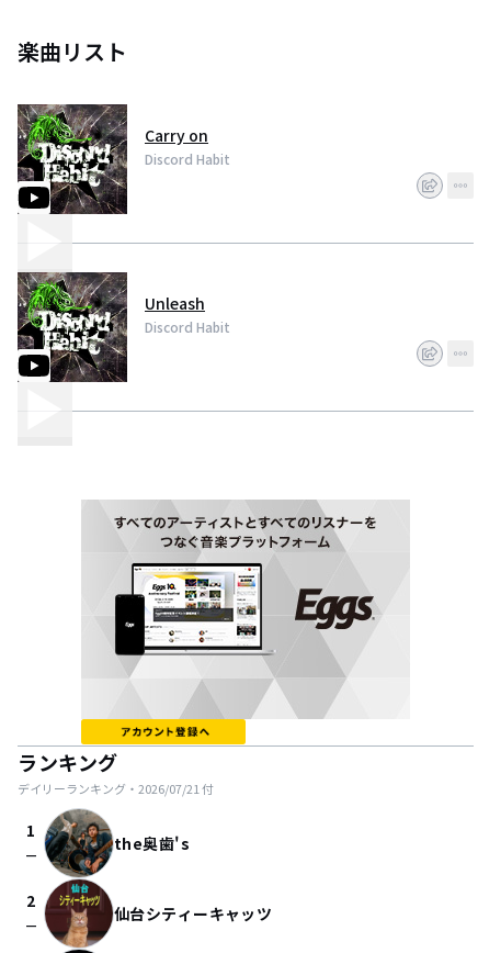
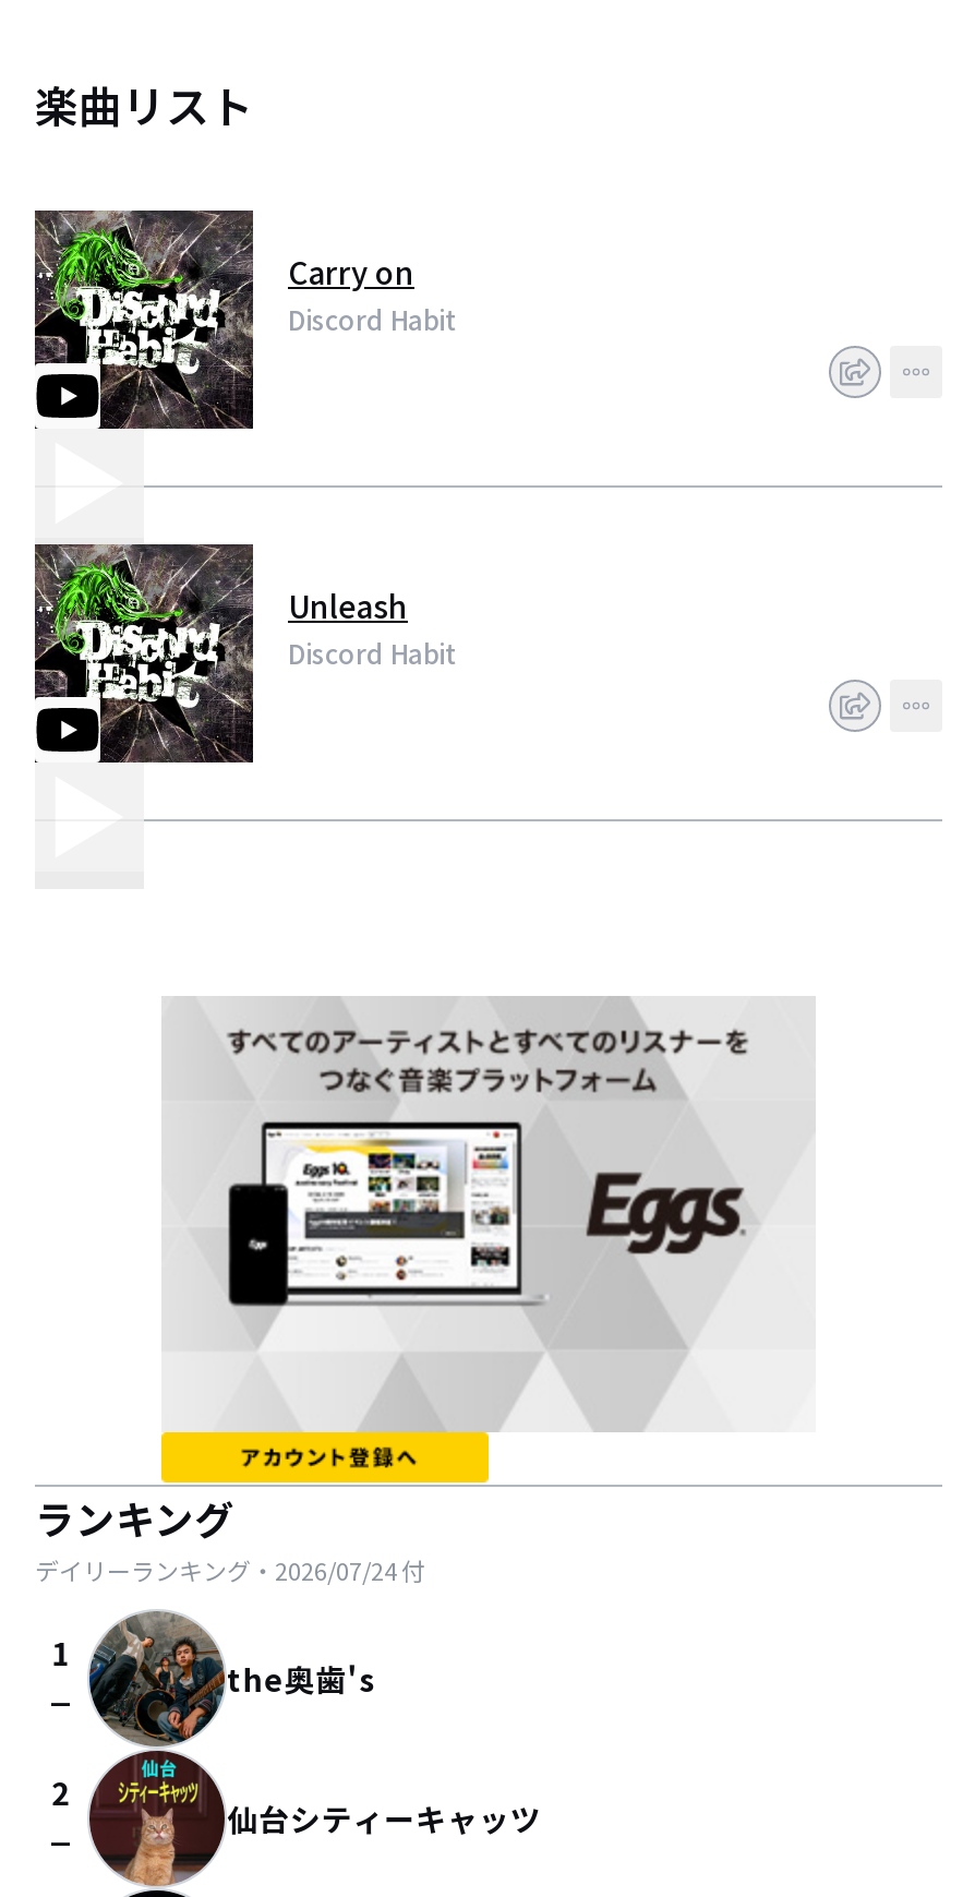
[18,780,214,797] デイリーランキング・2026/07/21付 -> [35,1552,425,1587] デイリーランキング・2026/07/24付

